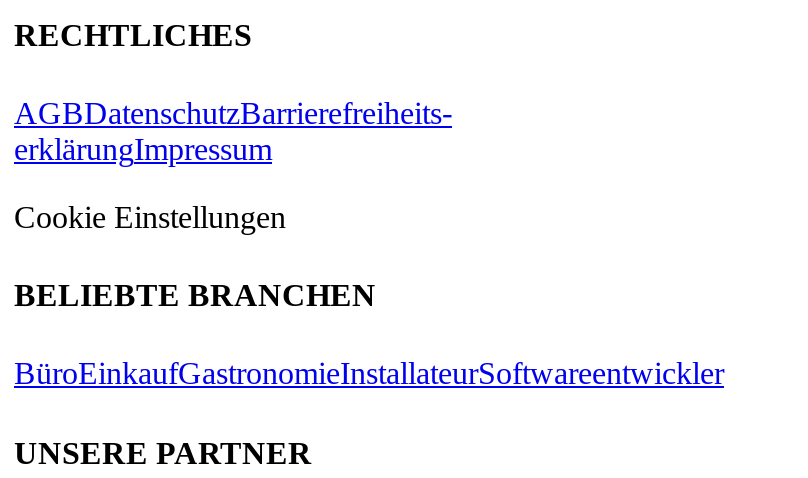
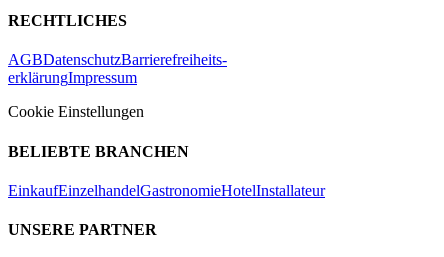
[14,357,724,391] BüroEinkaufGastronomieInstallateurSoftwareentwickler -> [8,182,325,199] EinkaufEinzelhandelGastronomieHotelInstallateur

